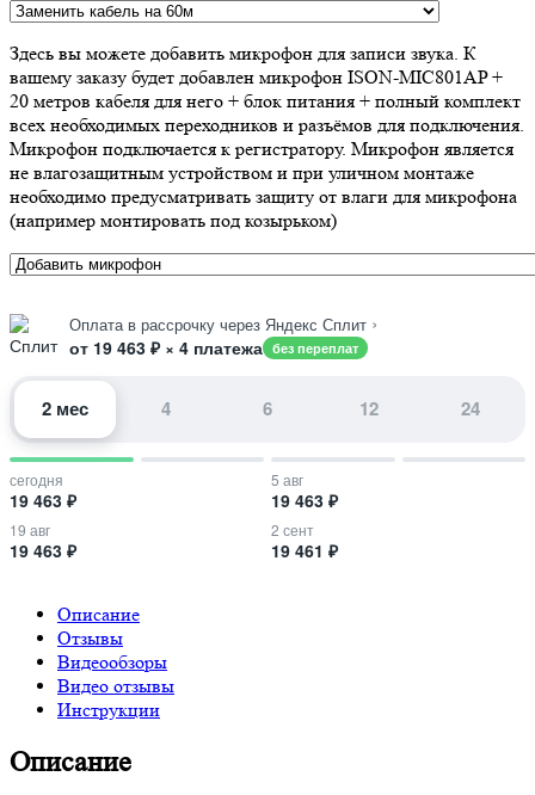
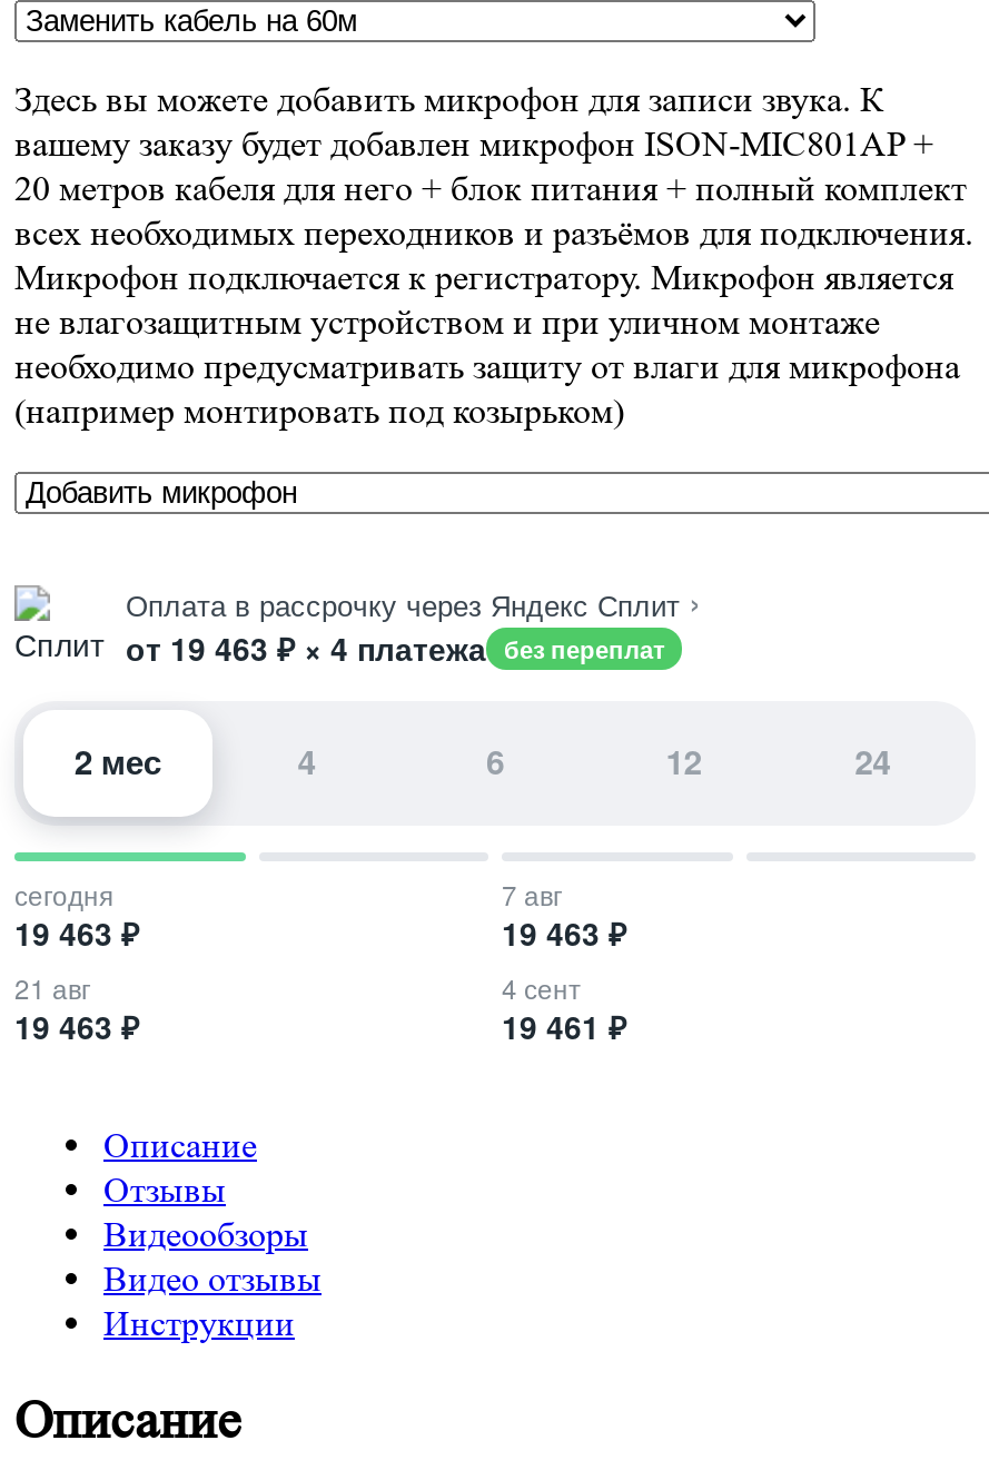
[271,469,303,489] 5 авг -> [502,874,562,912] 7 авг
[10,519,50,539] 19 авг -> [14,968,90,1006] 21 авг
[271,519,314,539] 2 сент -> [502,968,582,1006] 4 сент

